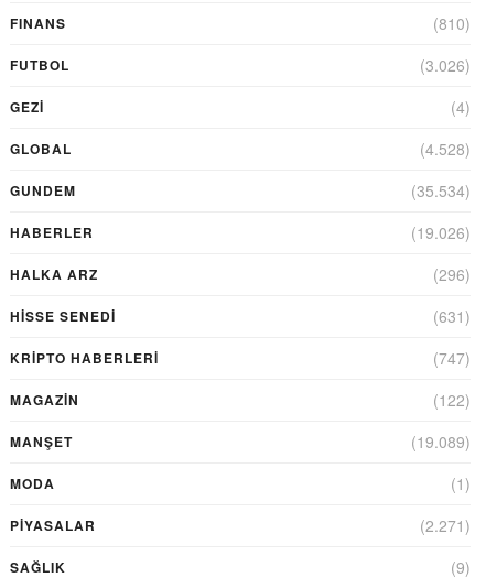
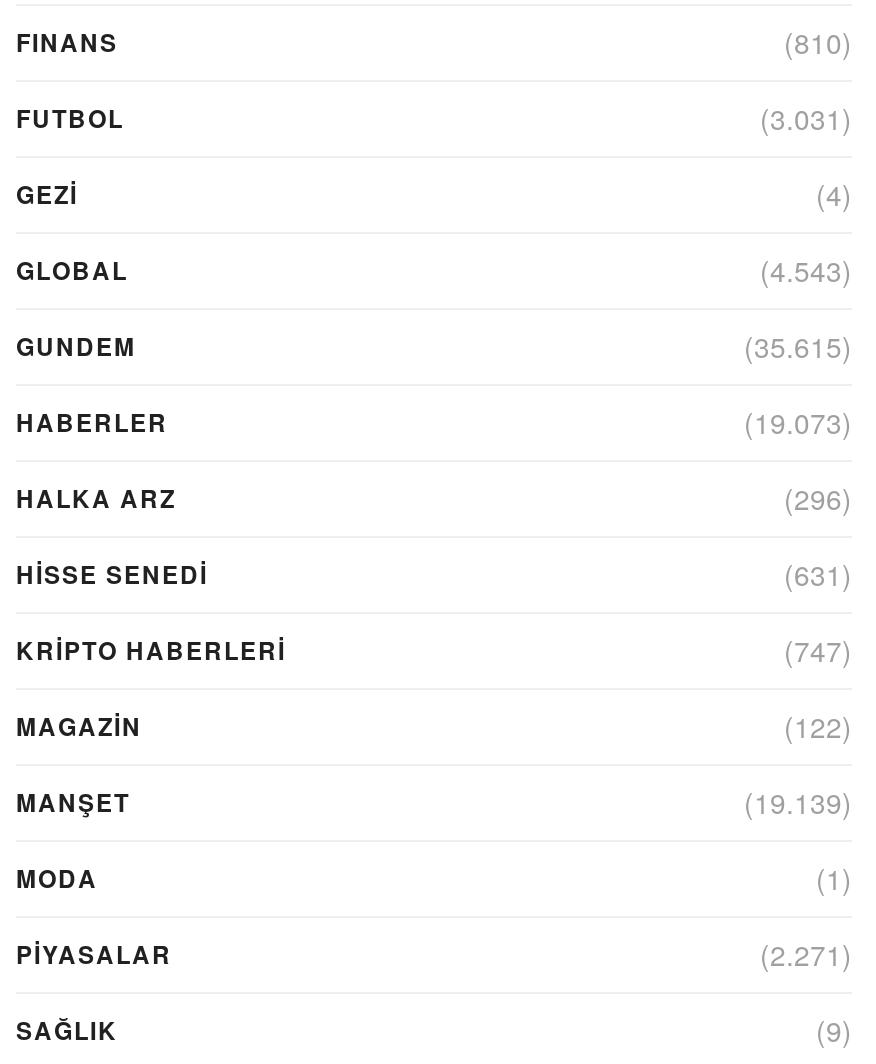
[420,54,471,76] (3.026) -> [760,98,852,138] (3.031)
[420,137,471,159] (4.528) -> [760,250,852,290] (4.543)
[411,179,471,201] (35.534) -> [744,326,852,366] (35.615)
[411,221,471,243] (19.026) -> [744,402,852,442] (19.073)
[411,430,471,452] (19.089) -> [744,782,852,822] (19.139)

